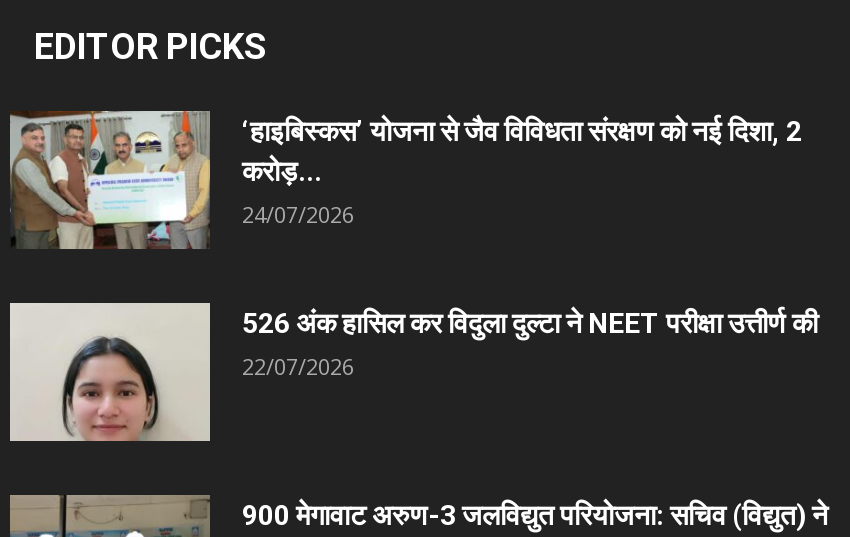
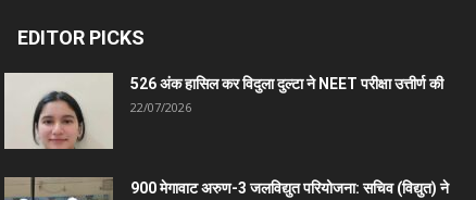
[10,109,802,249] [image] | ‘हाइबिस्कस’ योजना से जैव विविधता संरक्षण को नई दिशा, 2 | करोड़... | 24/07/2026 -> none

